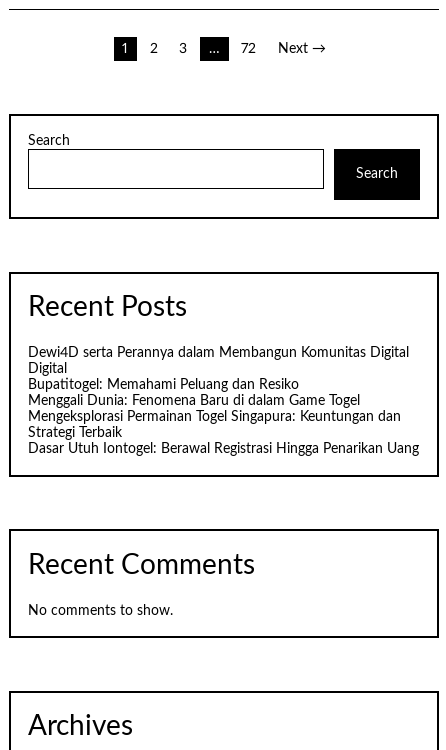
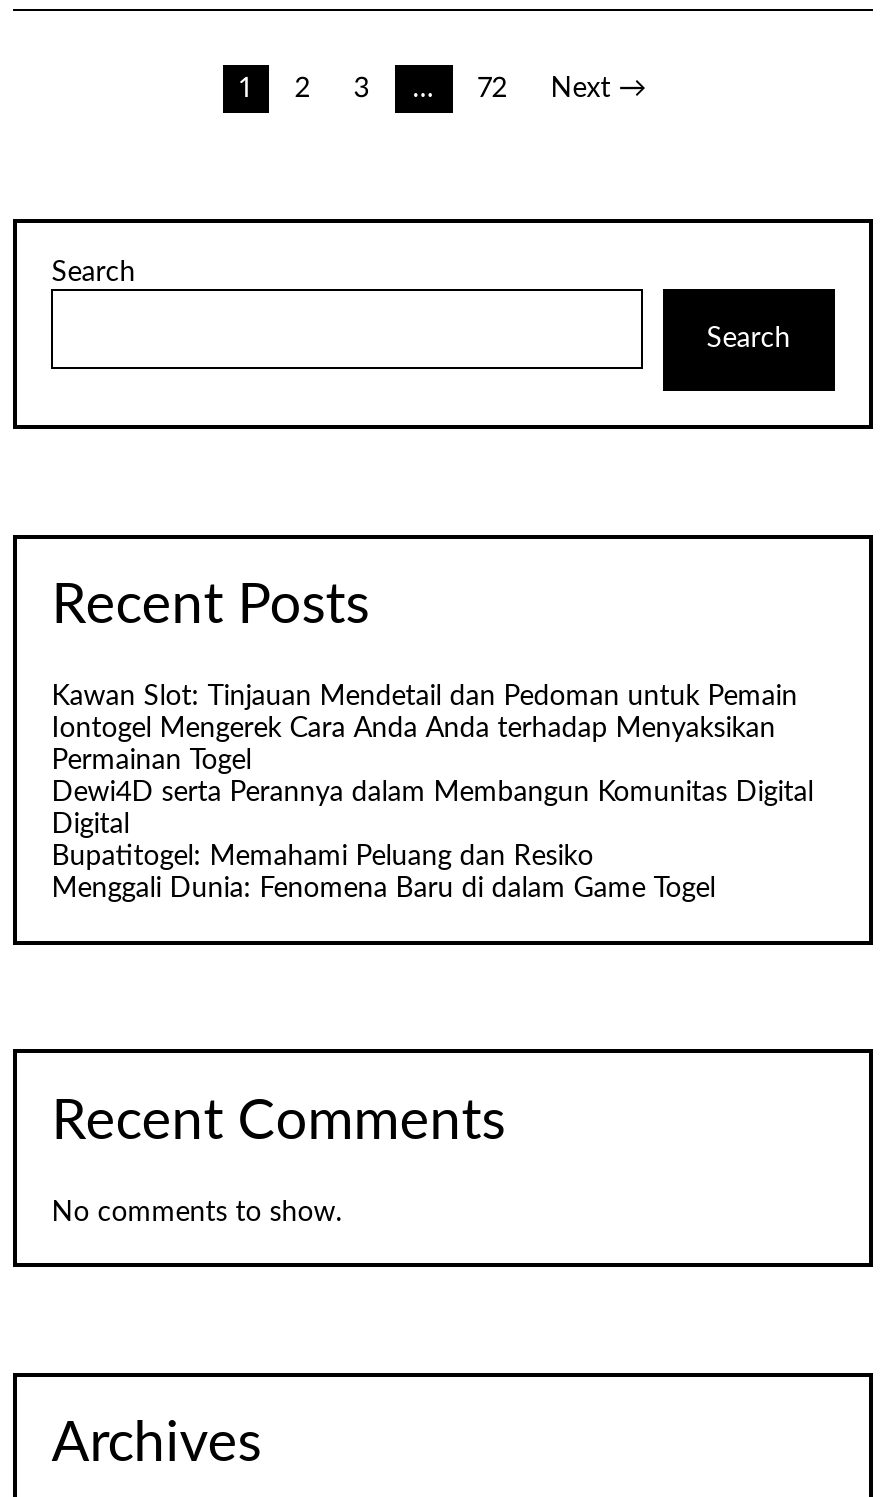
none -> [51,684,797,776] Kawan Slot: Tinjauan Mendetail dan Pedoman untuk Pemain | Iontogel Mengerek Cara Anda Anda terhadap Menyaksikan | Permainan Togel
moved [28,346,409,408] -> [51,780,813,904]: Dewi4D serta Perannya dalam Membangun Komunitas Digital | Digital | Bupatitogel: Memahami Peluang dan Resiko | Menggali Dunia: Fenomena Baru di dalam Game Togel
[28,410,419,456] Mengeksplorasi Permainan Togel Singapura: Keuntungan dan | Strategi Terbaik | Dasar Utuh Iontogel: Berawal Registrasi Hingga Penarikan Uang -> none

